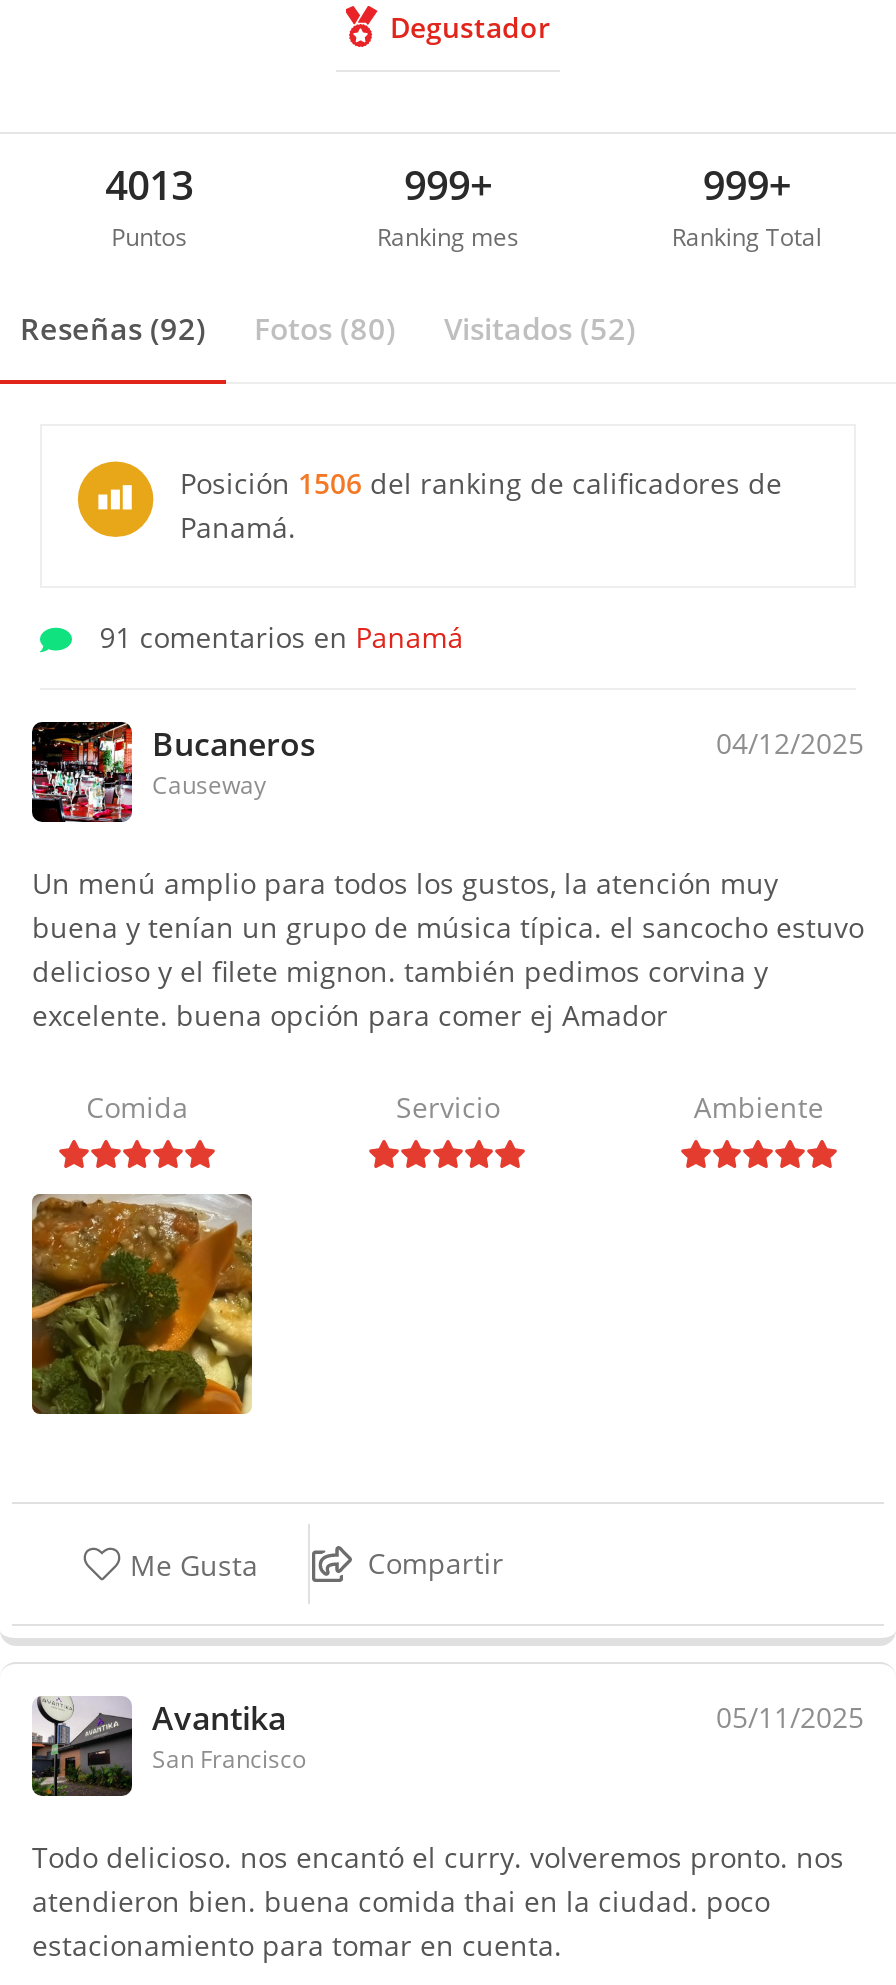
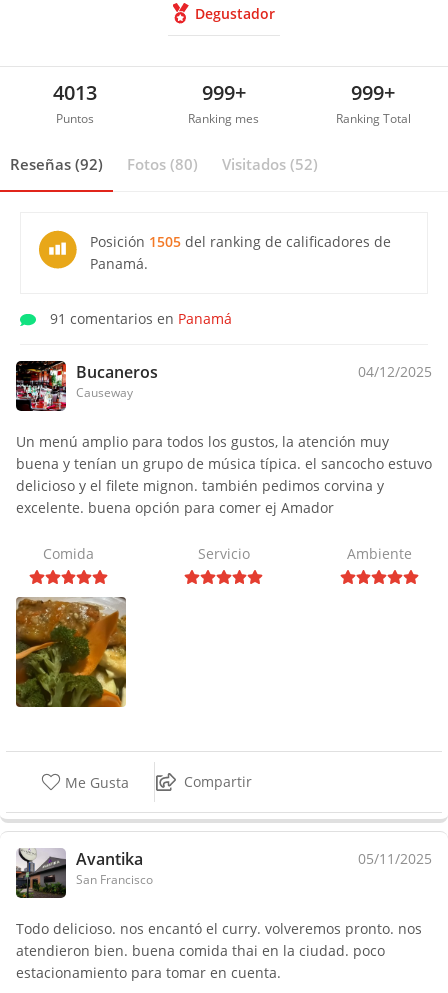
[180,464,782,502] Posición 1506 del ranking de calificadores de -> [90,232,391,251] Posición 1505 del ranking de calificadores de

